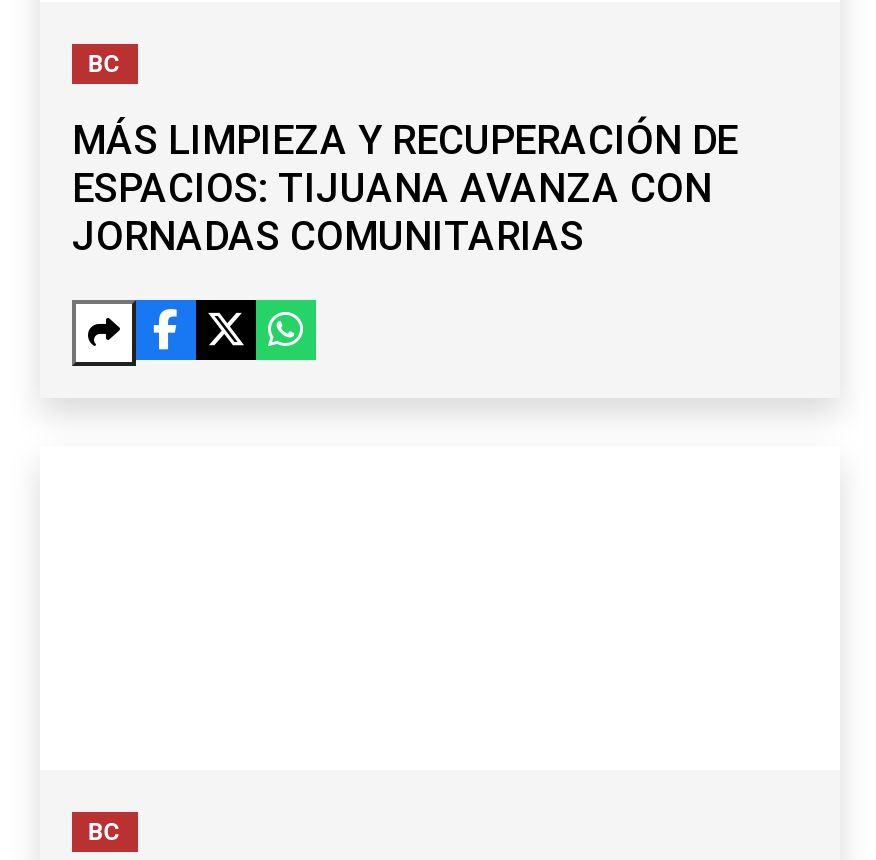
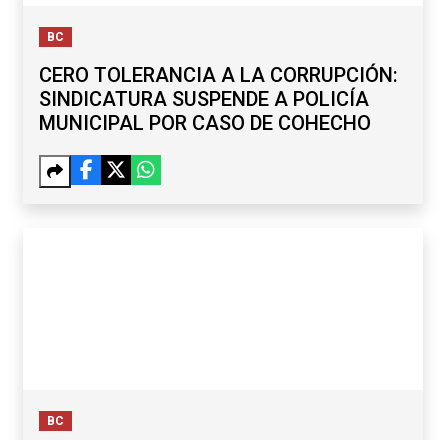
[72,116,738,260] MÁS LIMPIEZA Y RECUPERACIÓN DE | ESPACIOS: TIJUANA AVANZA CON | JORNADAS COMUNITARIAS -> [39,63,398,135] CERO TOLERANCIA A LA CORRUPCIÓN: | SINDICATURA SUSPENDE A POLICÍA | MUNICIPAL POR CASO DE COHECHO

